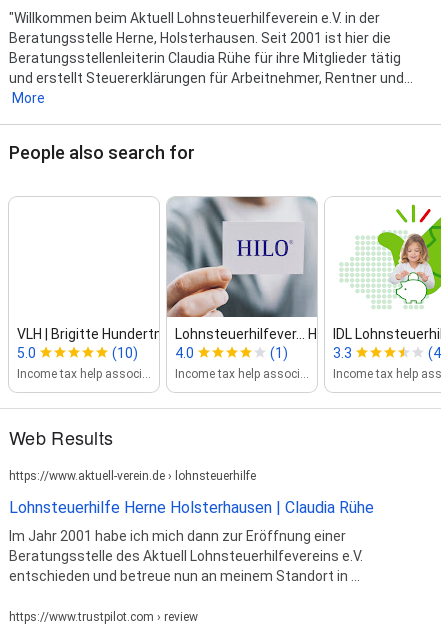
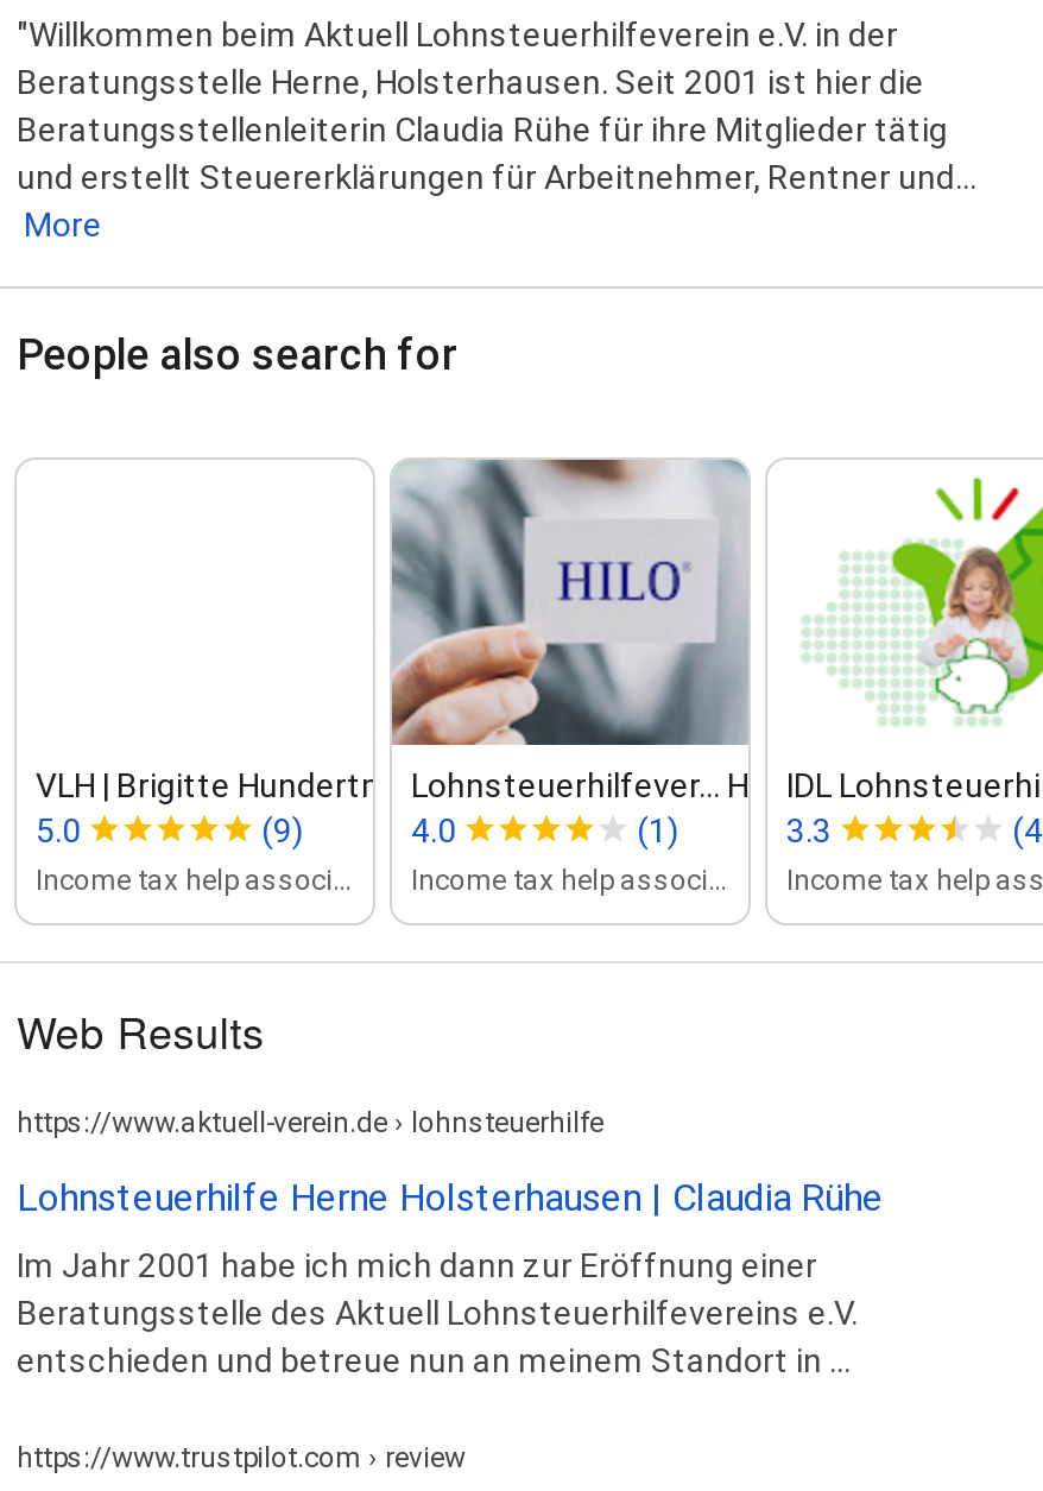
[112,345,138,361] (10) -> [261,811,304,849] (9)

